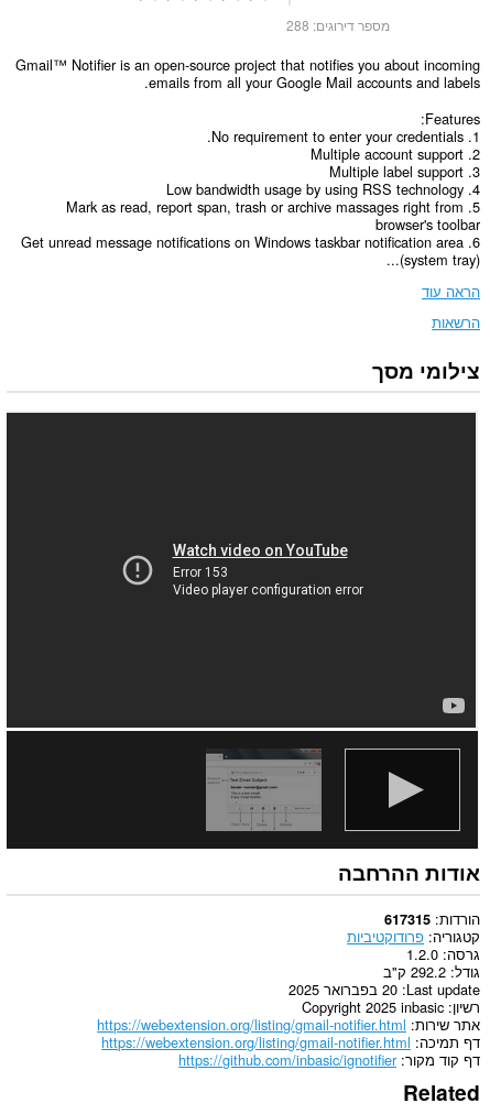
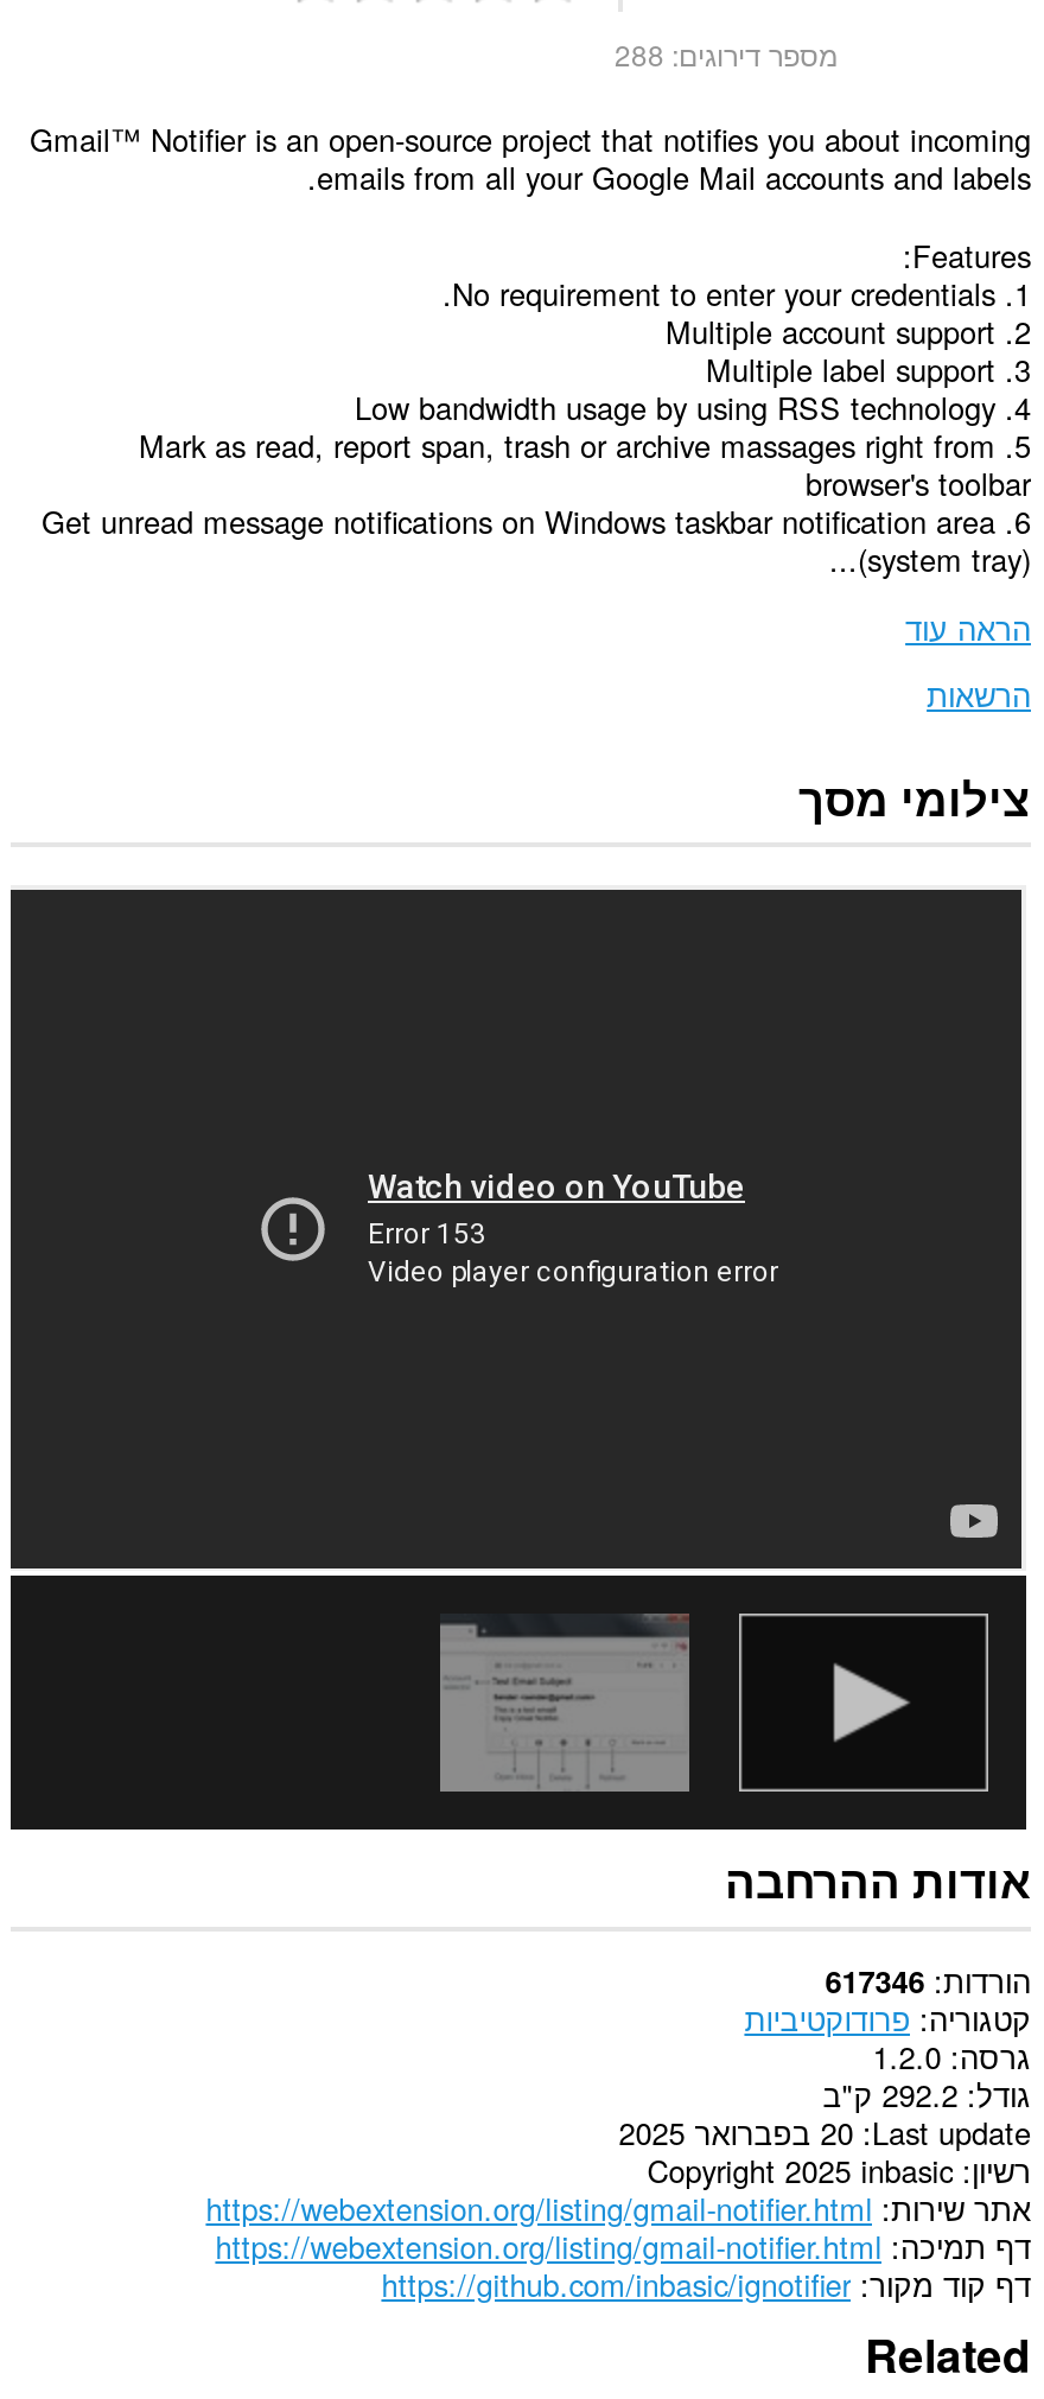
[385,908,480,929] הורדות 617315 -> [825,1957,1031,2002] הורדות 617346

